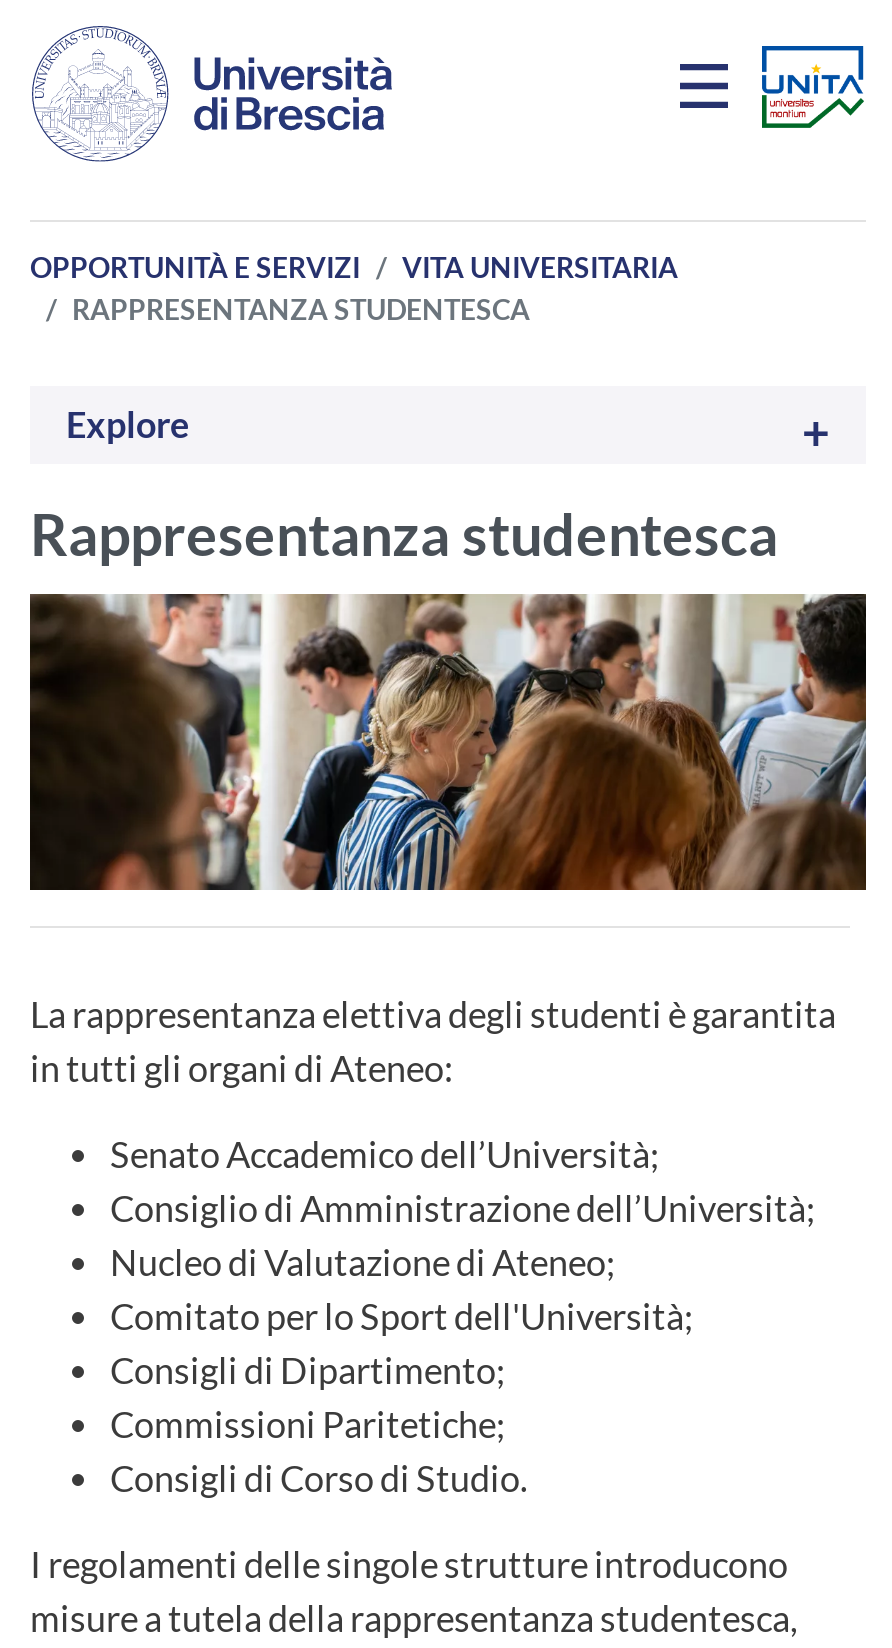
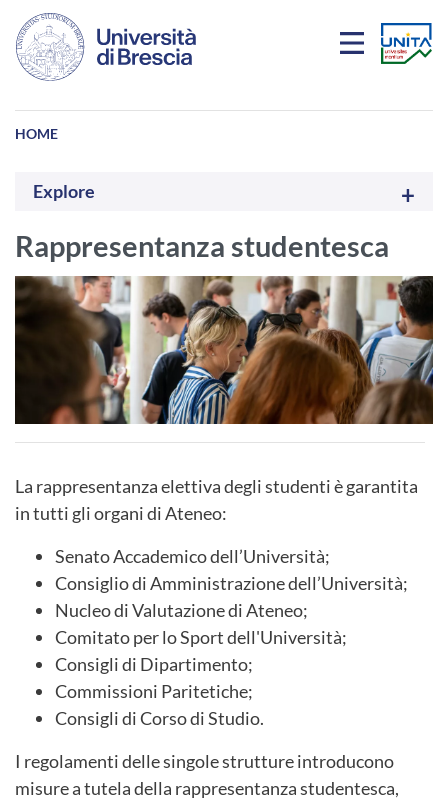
[30,250,678,326] OPPORTUNITÀ E SERVIZI | VITA UNIVERSITARIA | RAPPRESENTANZA STUDENTESCA -> [15,125,58,142] HOME

